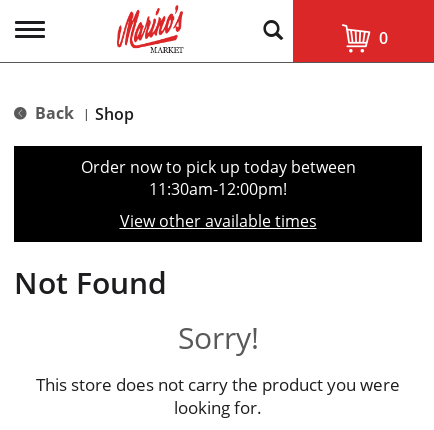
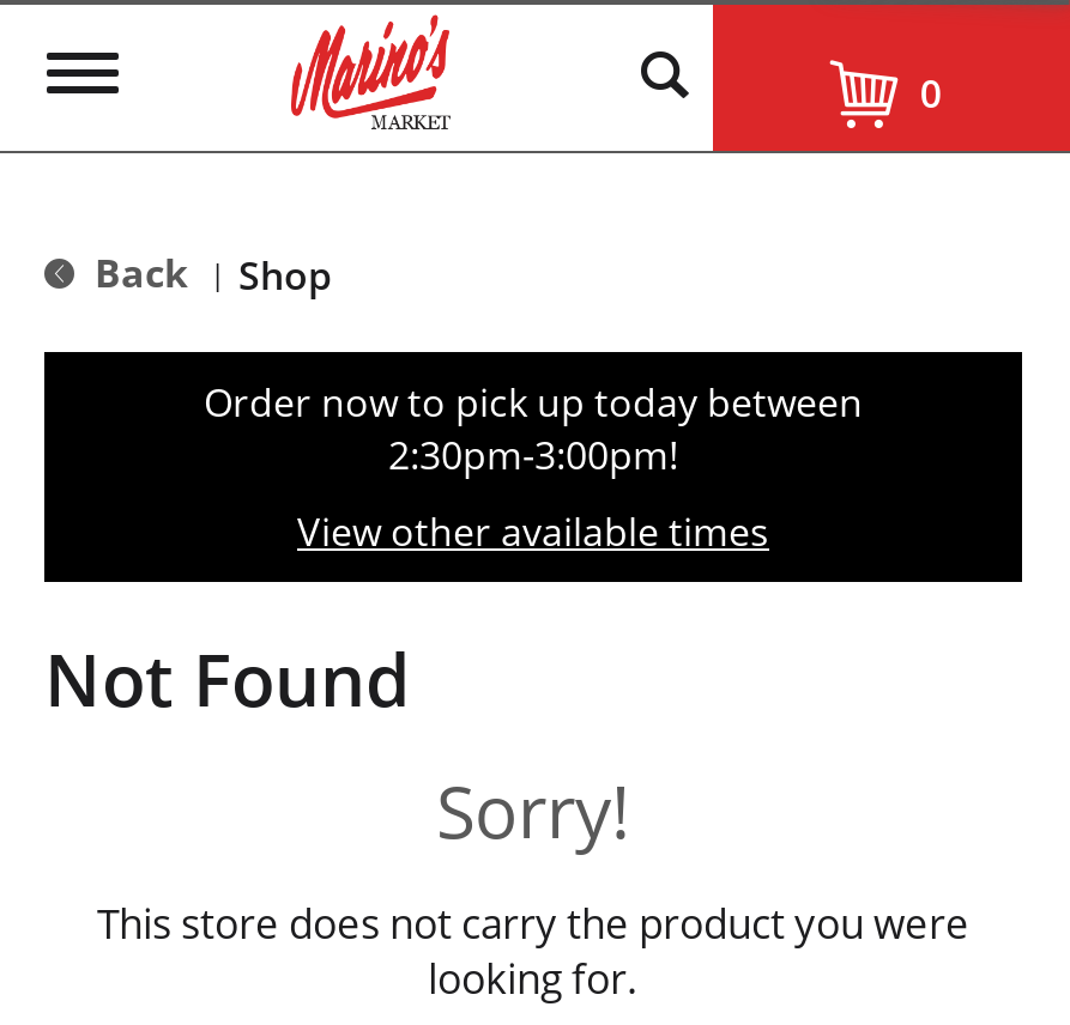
[149,178,287,200] 11:30am-12:00pm! -> [388,429,678,481] 2:30pm-3:00pm!

